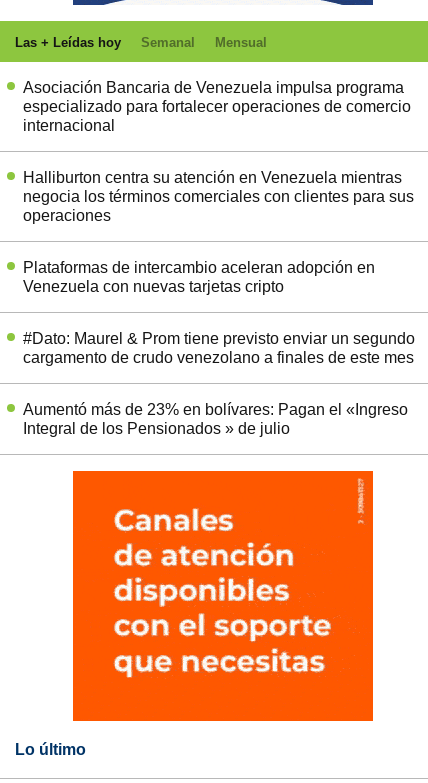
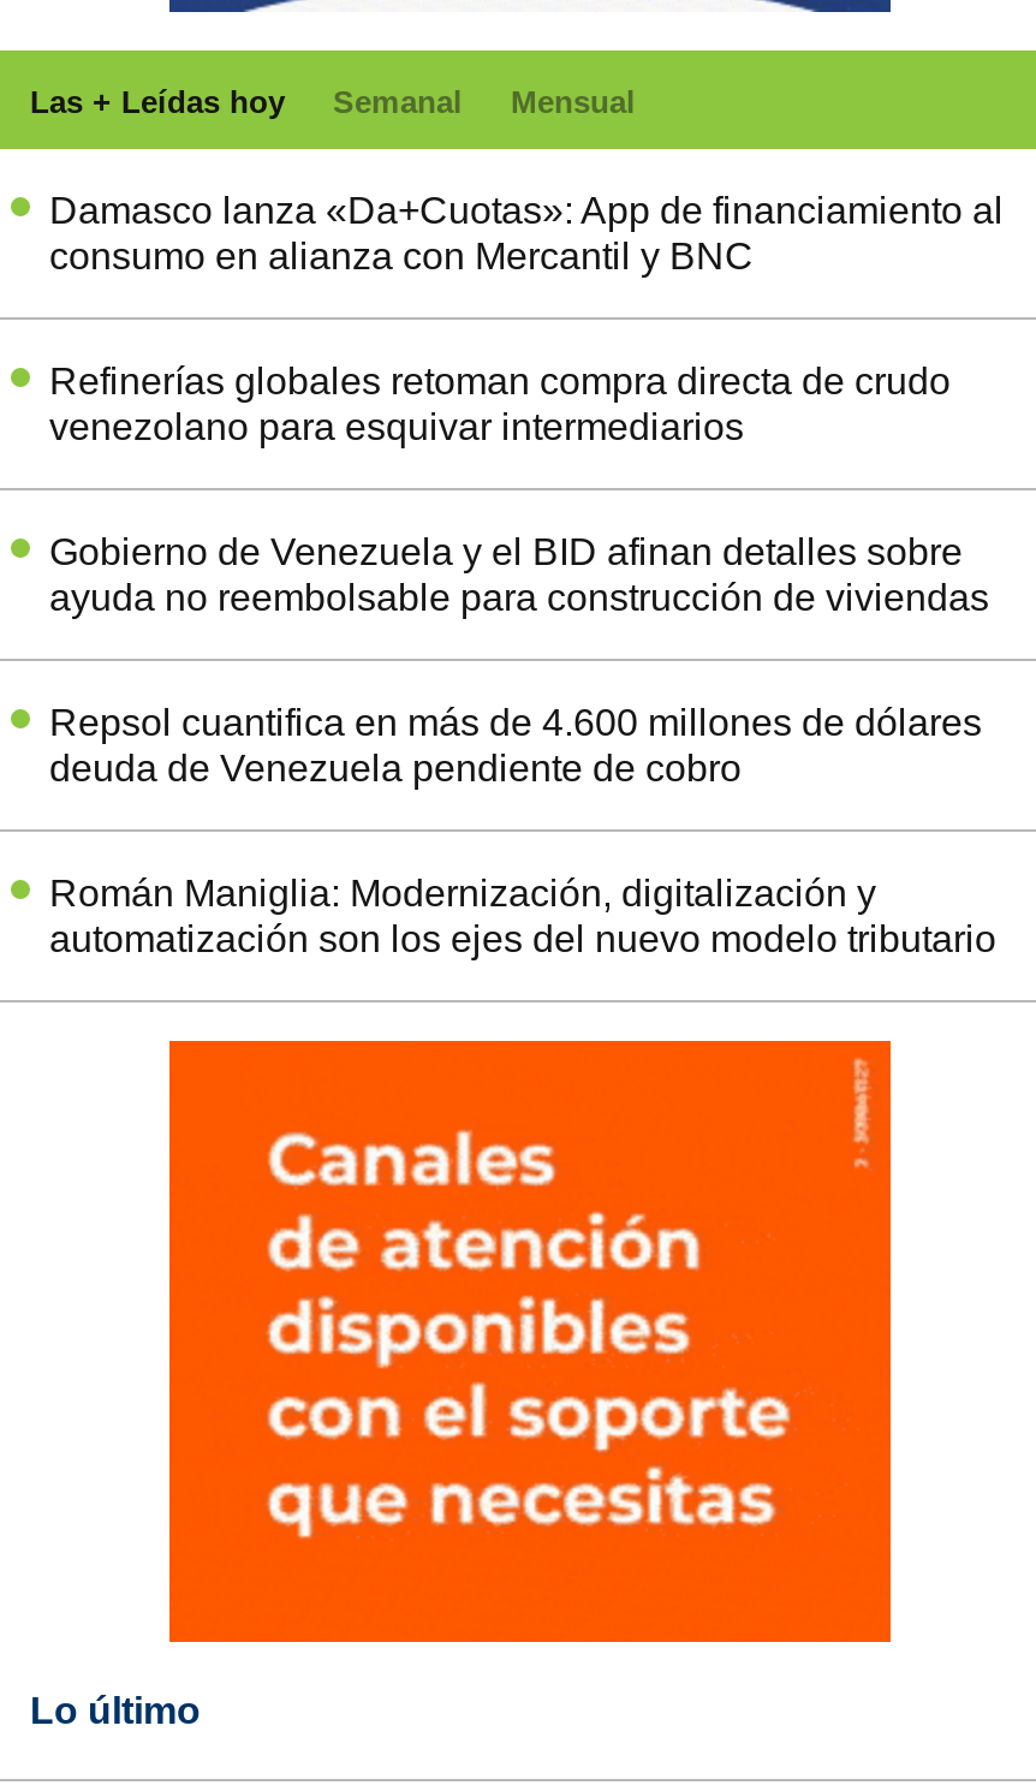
[23,79,411,134] Asociación Bancaria de Venezuela impulsa programa | especializado para fortalecer operaciones de comercio | internacional -> [49,190,1004,276] Damasco lanza «Da+Cuotas»: App de financiamiento al | consumo en alianza con Mercantil y BNC
[23,169,414,224] Halliburton centra su atención en Venezuela mientras | negocia los términos comerciales con clientes para sus | operaciones -> [49,360,951,447] Refinerías globales retoman compra directa de crudo | venezolano para esquivar intermediarios
[23,259,375,295] Plataformas de intercambio aceleran adopción en | Venezuela con nuevas tarjetas cripto -> [49,531,989,618] Gobierno de Venezuela y el BID afinan detalles sobre | ayuda no reembolsable para construcción de viviendas
[23,330,415,366] #Dato: Maurel & Prom tiene previsto enviar un segundo | cargamento de crudo venezolano a finales de este mes -> [49,702,982,788] Repsol cuantifica en más de 4.600 millones de dólares | deuda de Venezuela pendiente de cobro
[23,401,408,437] Aumentó más de 23% en bolívares: Pagan el «Ingreso | Integral de los Pensionados » de julio -> [49,872,996,959] Román Maniglia: Modernización, digitalización y | automatización son los ejes del nuevo modelo tributario

